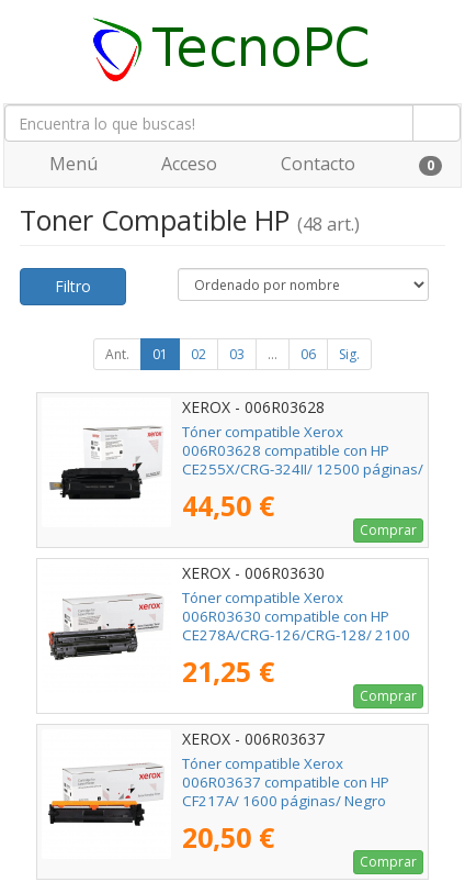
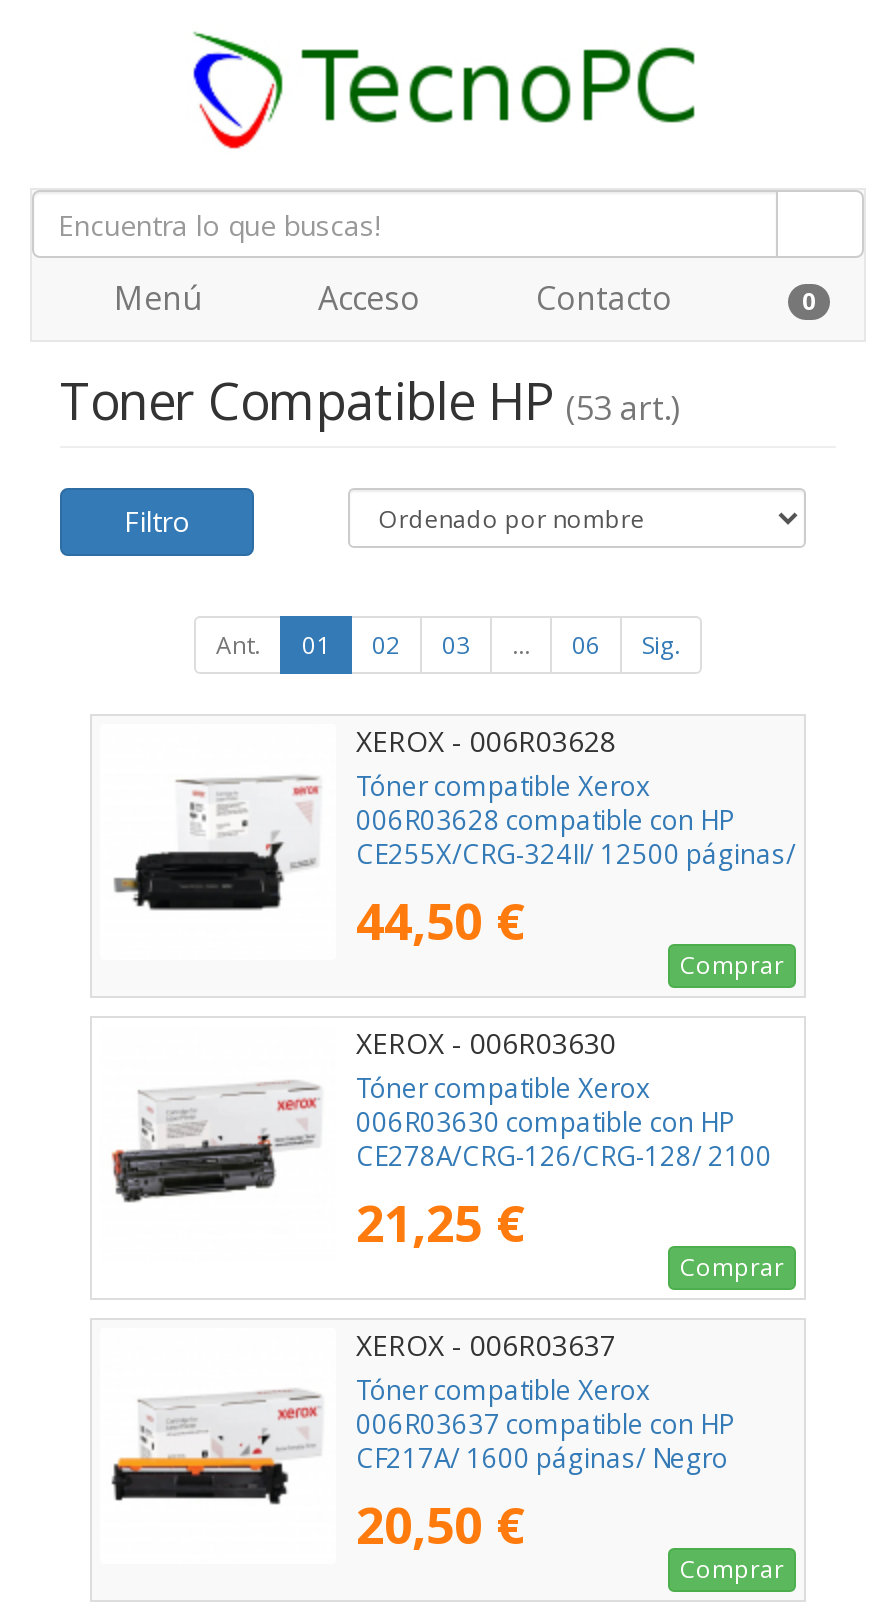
[20,201,360,238] Toner Compatible HP (48 art.) -> [60,366,680,434] Toner Compatible HP (53 art.)

